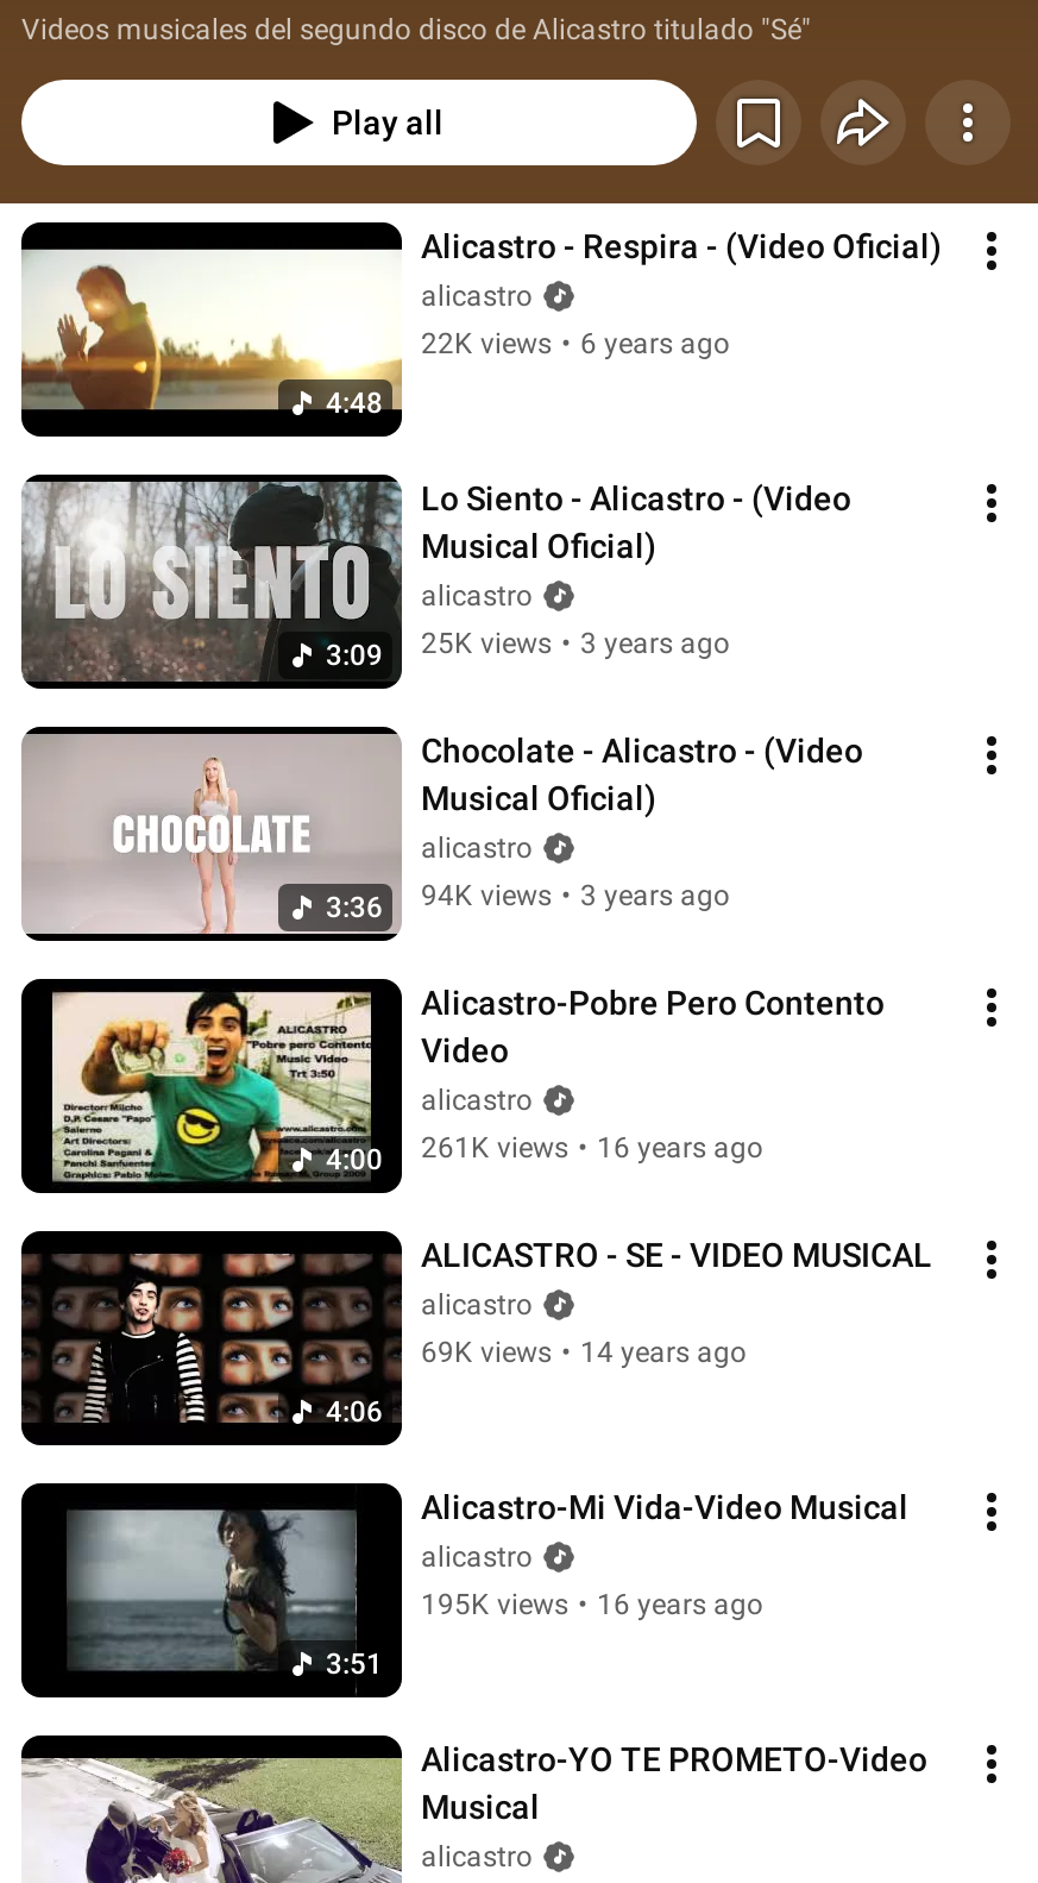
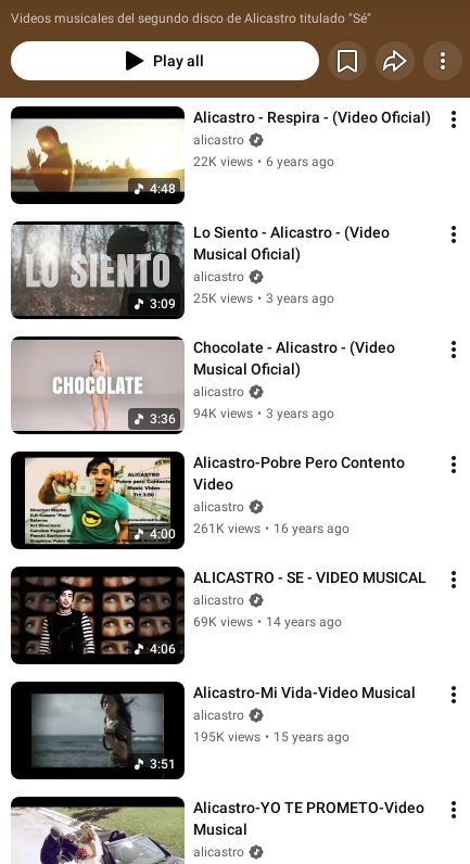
[421,1588,763,1621] 195K views • 16 years ago -> [193,729,350,745] 195K views • 15 years ago

